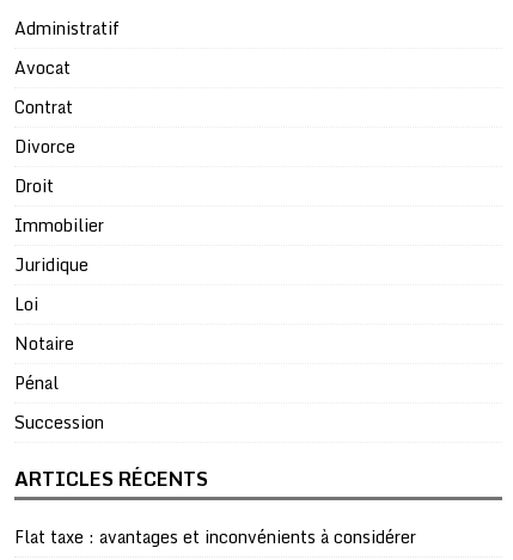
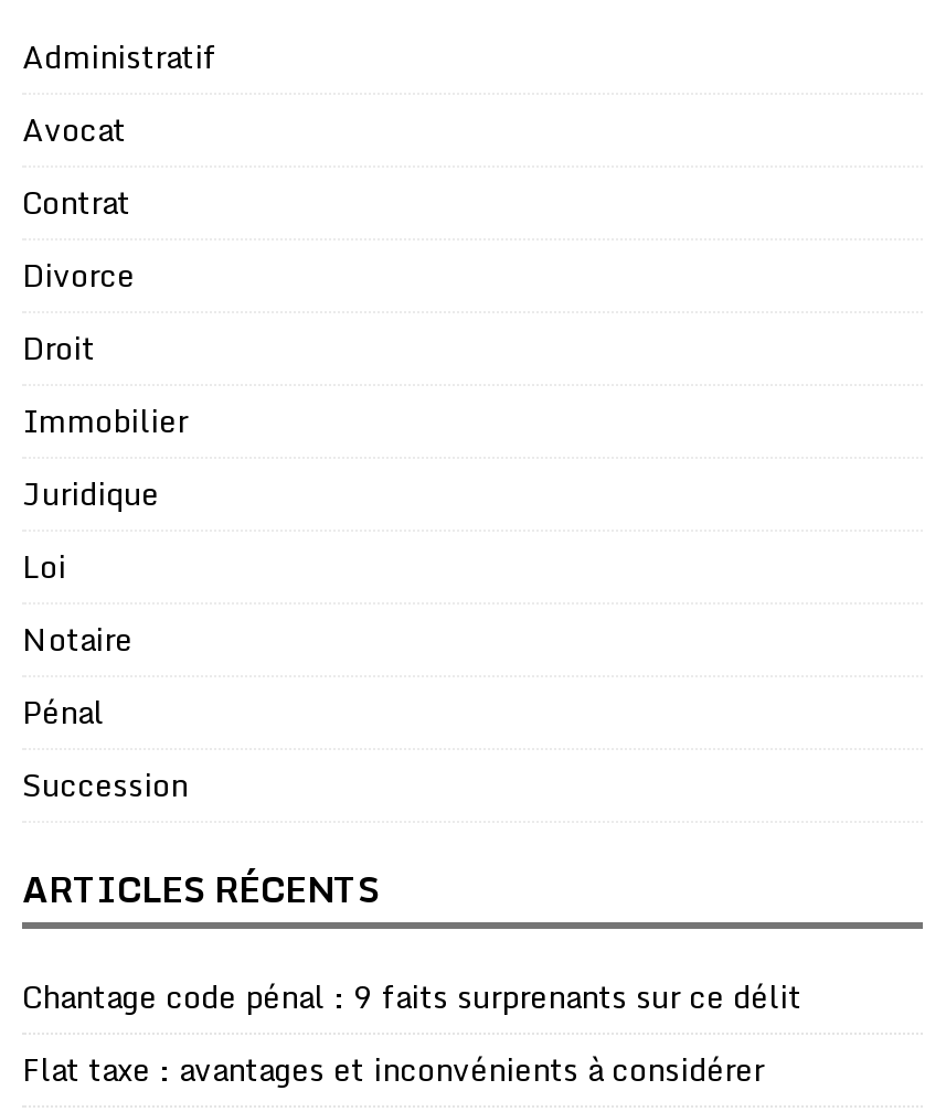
none -> [22,971,801,1022] Chantage code pénal : 9 faits surprenants sur ce délit

